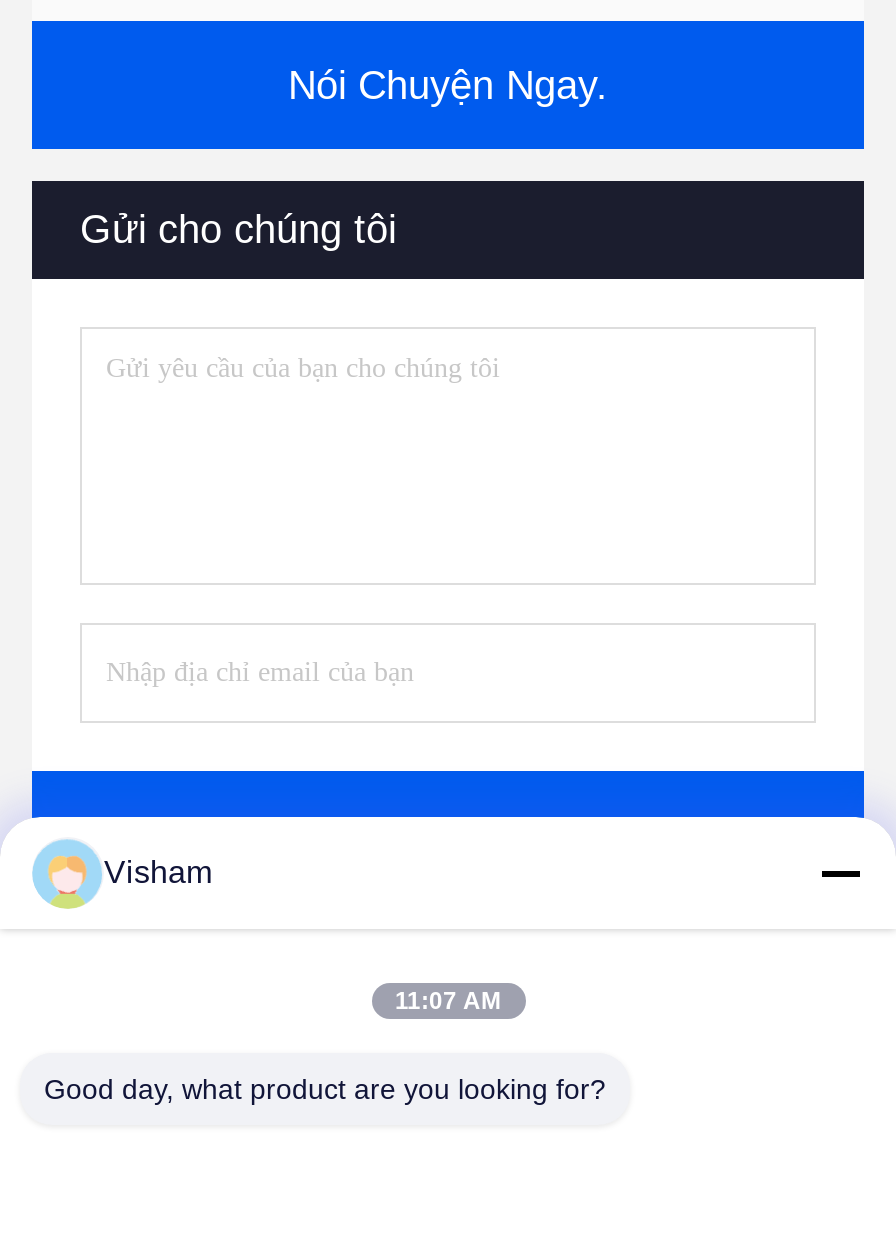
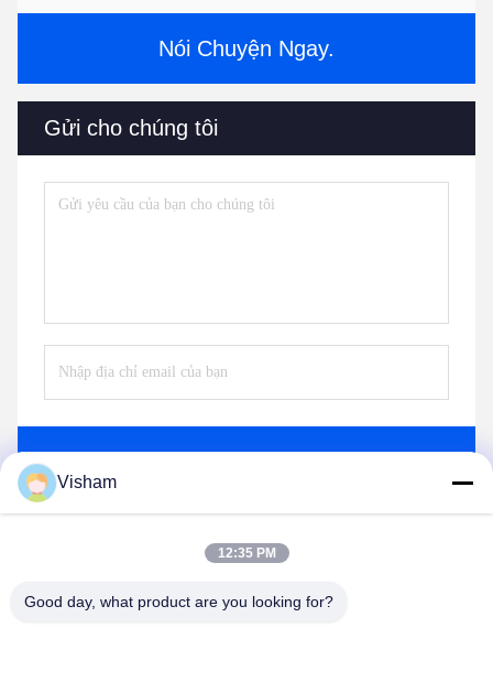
[395,987,501,1015] 11:07 AM -> [217,545,276,561] 12:35 PM

